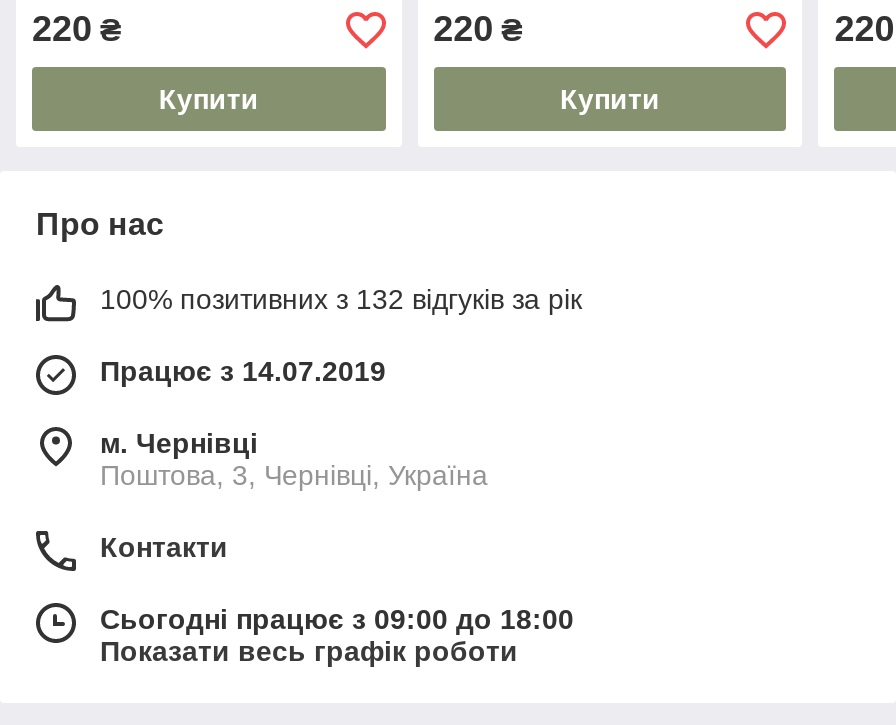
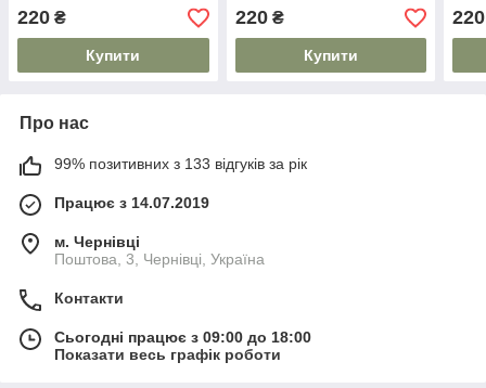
[100,283,582,315] 100% позитивних з 132 відгуків за рік -> [54,155,307,172] 99% позитивних з 133 відгуків за рік

